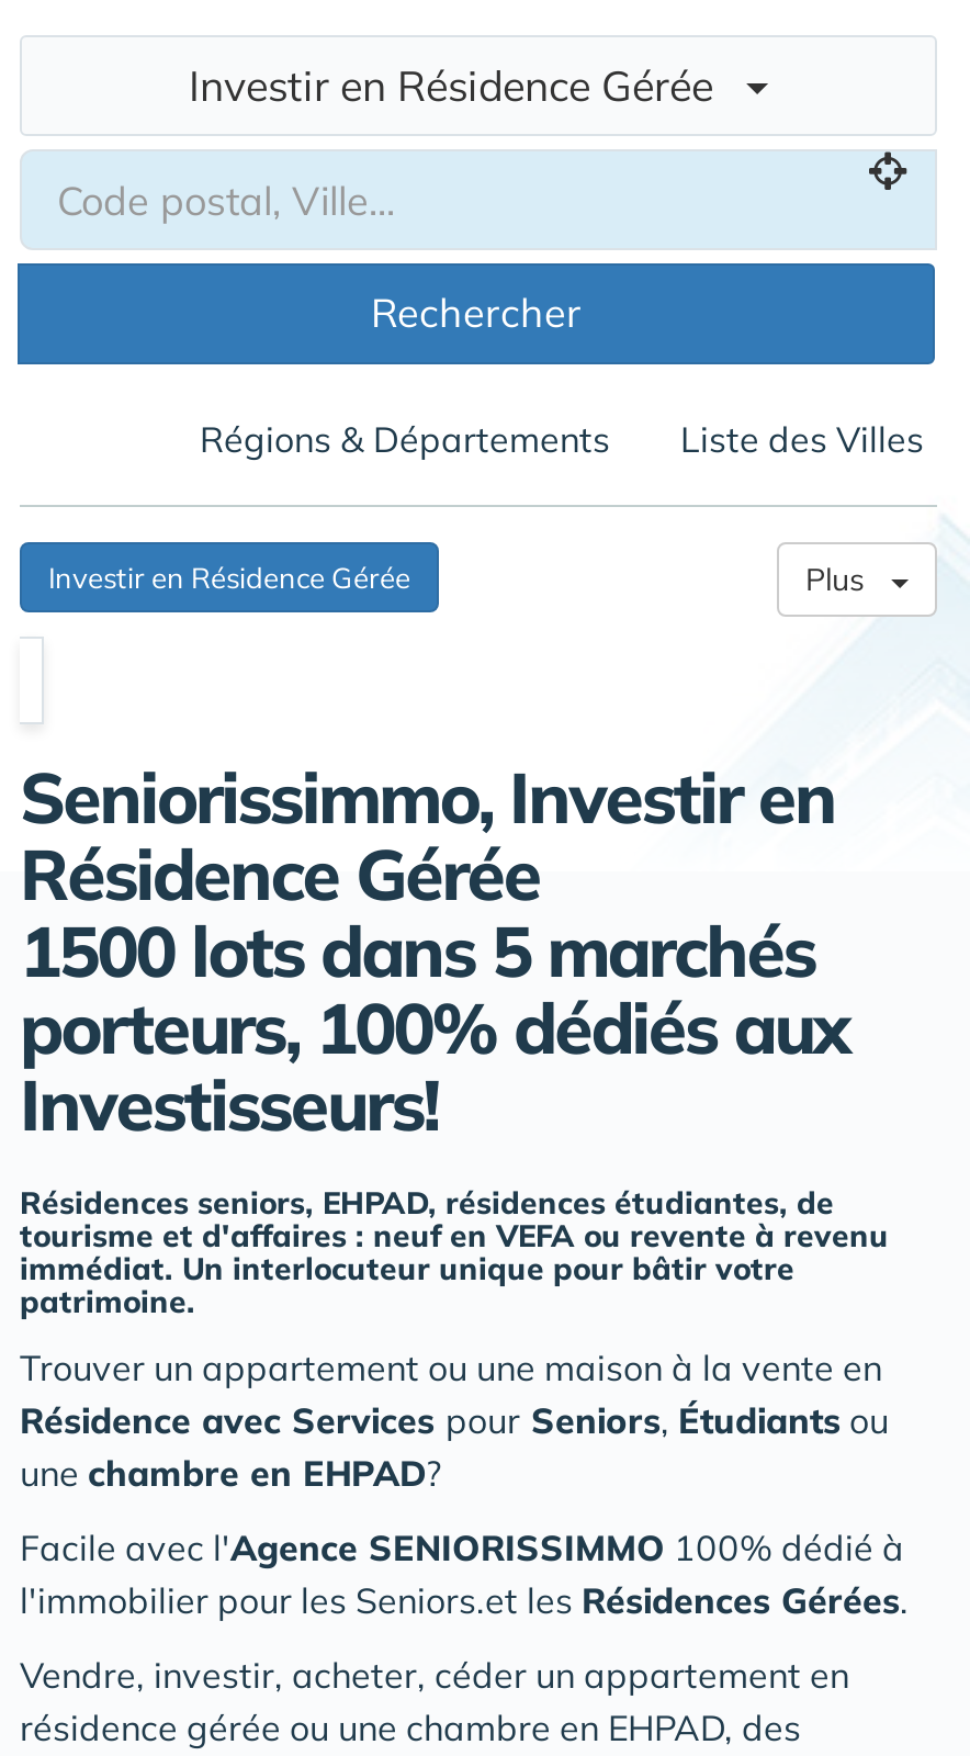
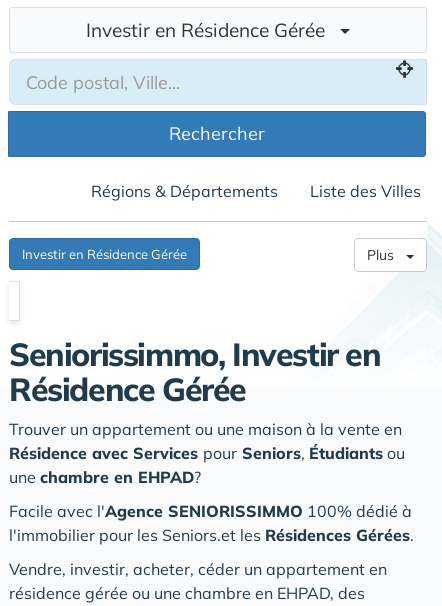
[20,907,889,1321] 1500 lots dans 5 marchés | porteurs, 100% dédiés aux | Investisseurs! | Résidences seniors, EHPAD, résidences étudiantes, de | tourisme et d'affaires : neuf en VEFA ou revente à revenu | immédiat. Un interlocuteur unique pour bâtir votre | patrimoine. -> none

